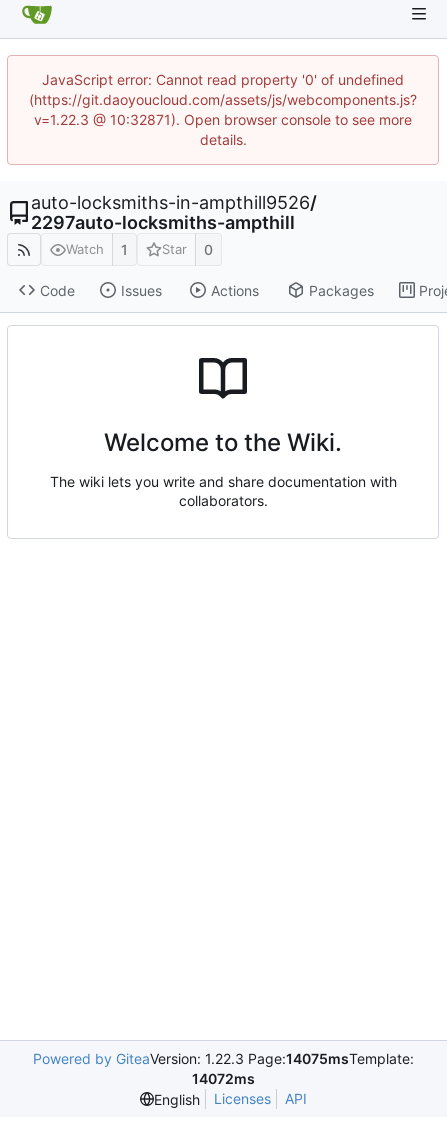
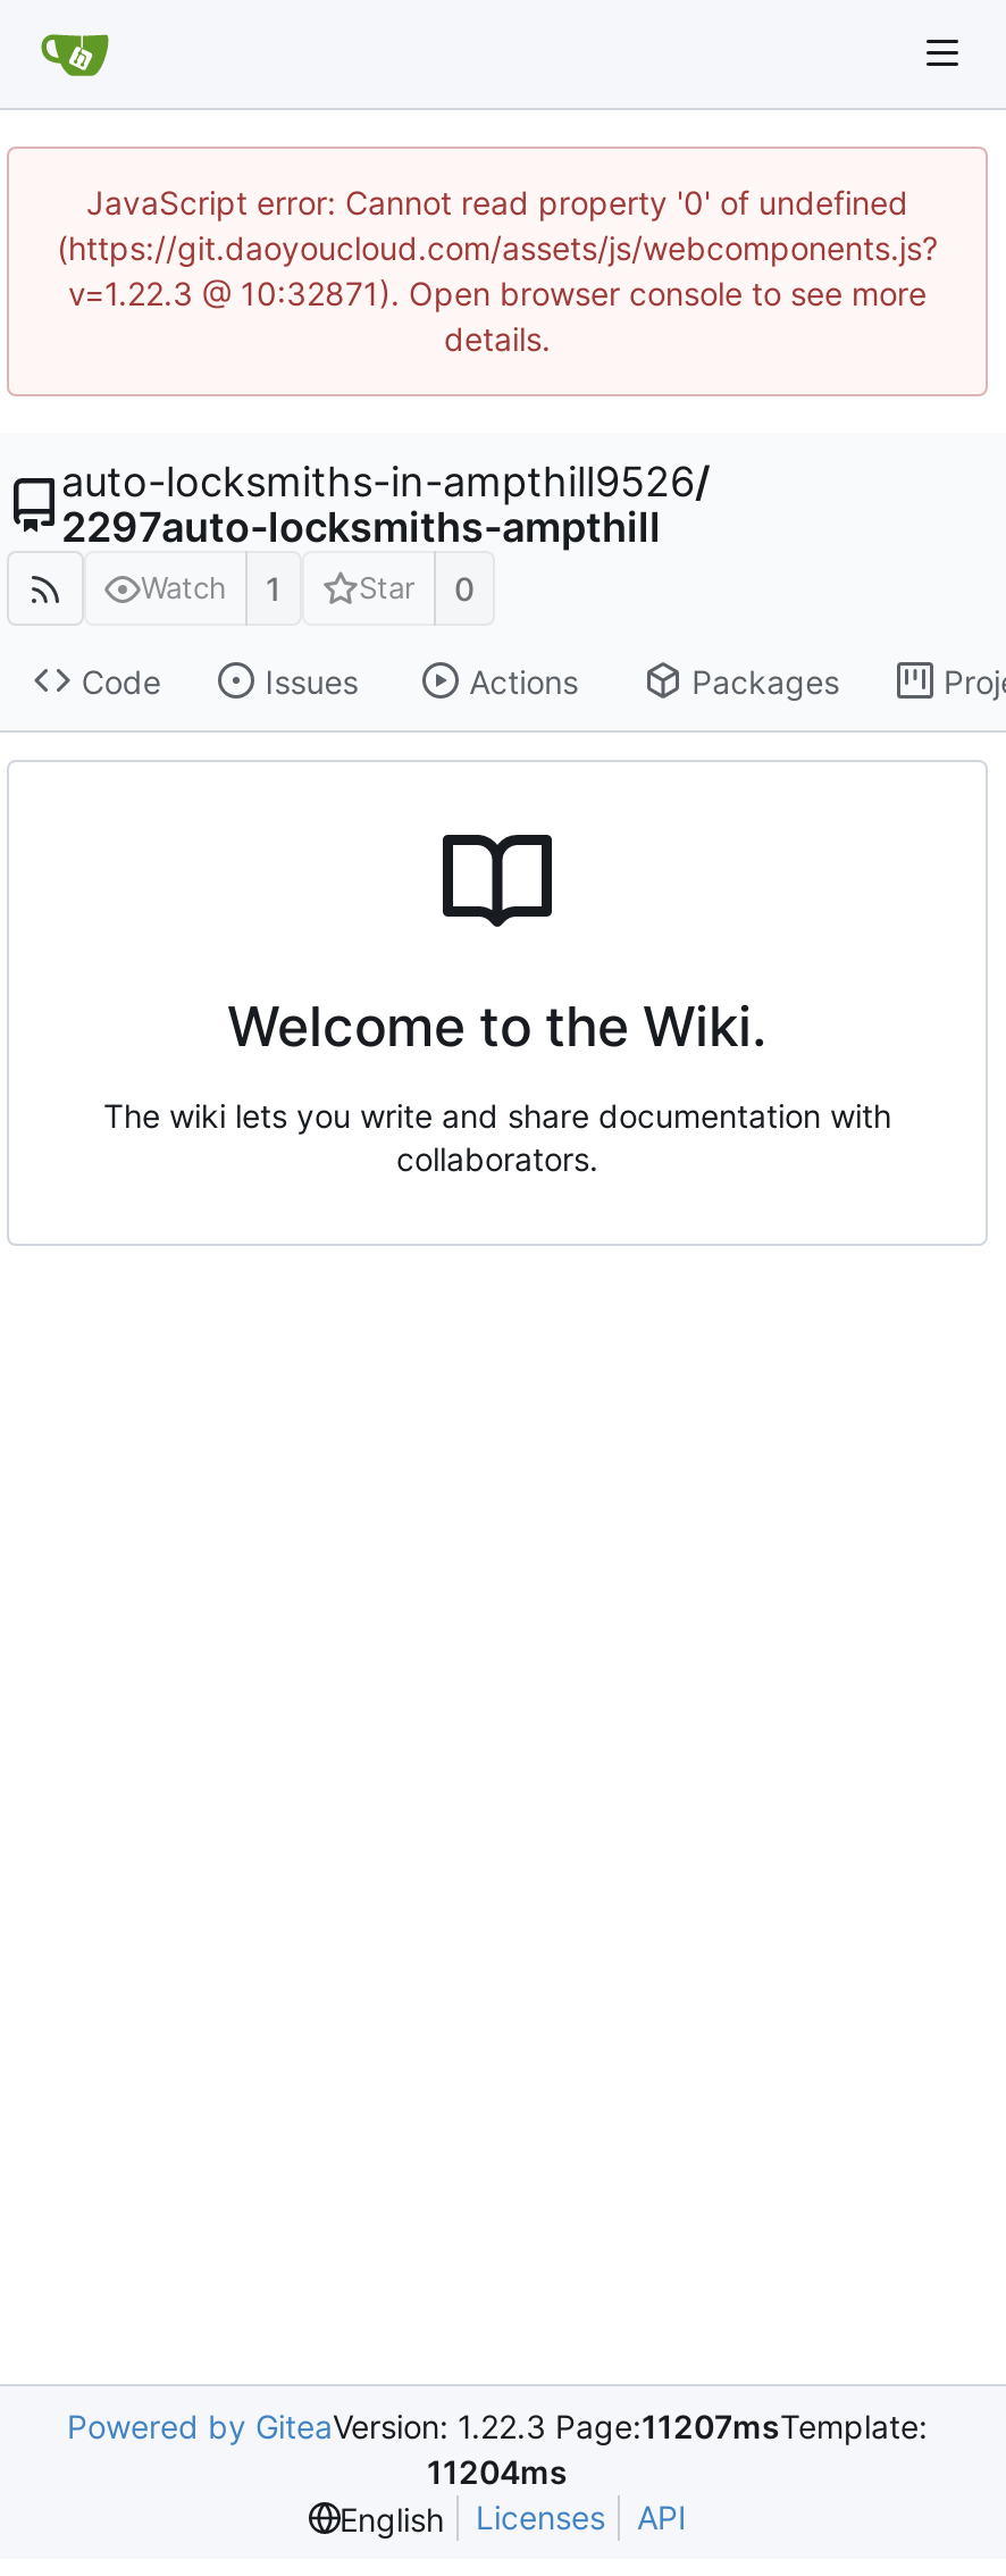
[32,1050,413,1087] Powered by GiteaVersion: 1.22.3 Page:14075msTemplate: | 14072ms -> [67,2407,928,2491] Powered by GiteaVersion: 1.22.3 Page:11207msTemplate: | 11204ms

